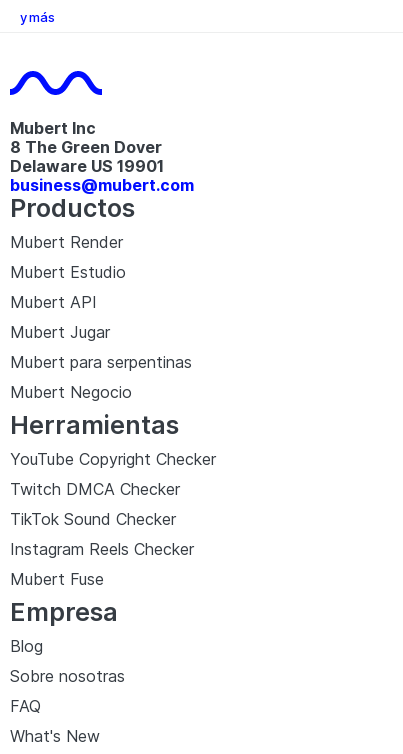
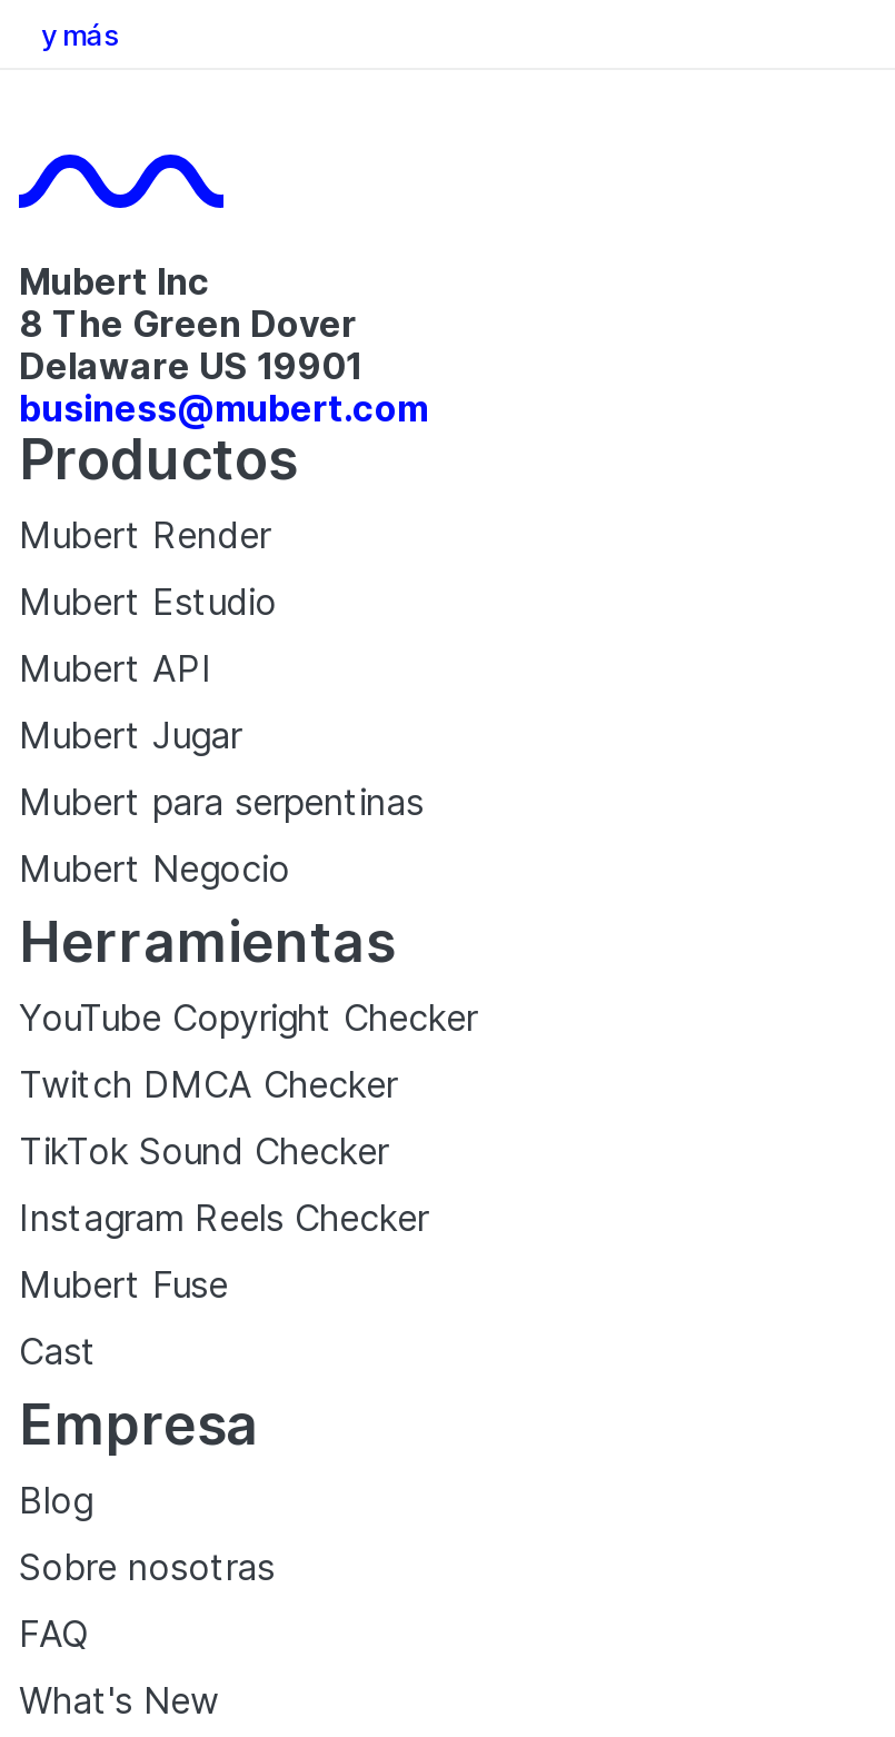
none -> [19,1328,97,1373] Cast

